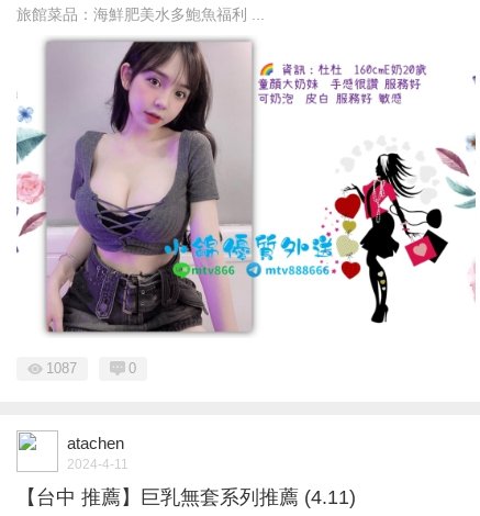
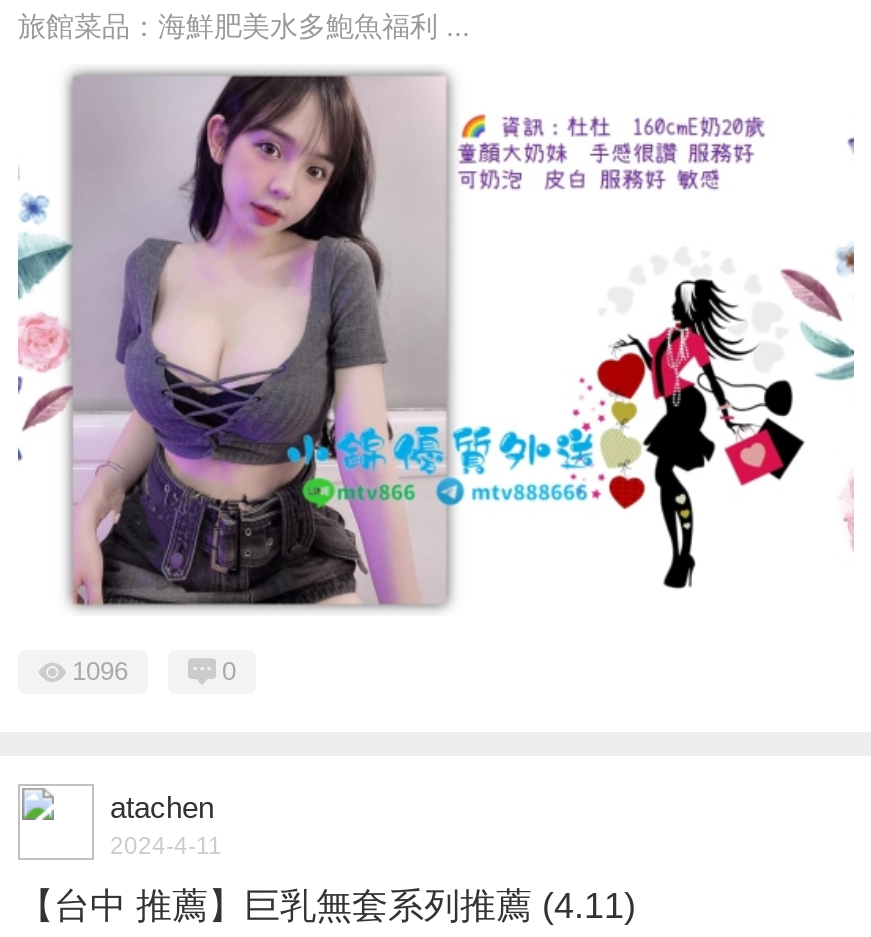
[46,360,77,376] 1087 -> [72,655,128,685] 1096

